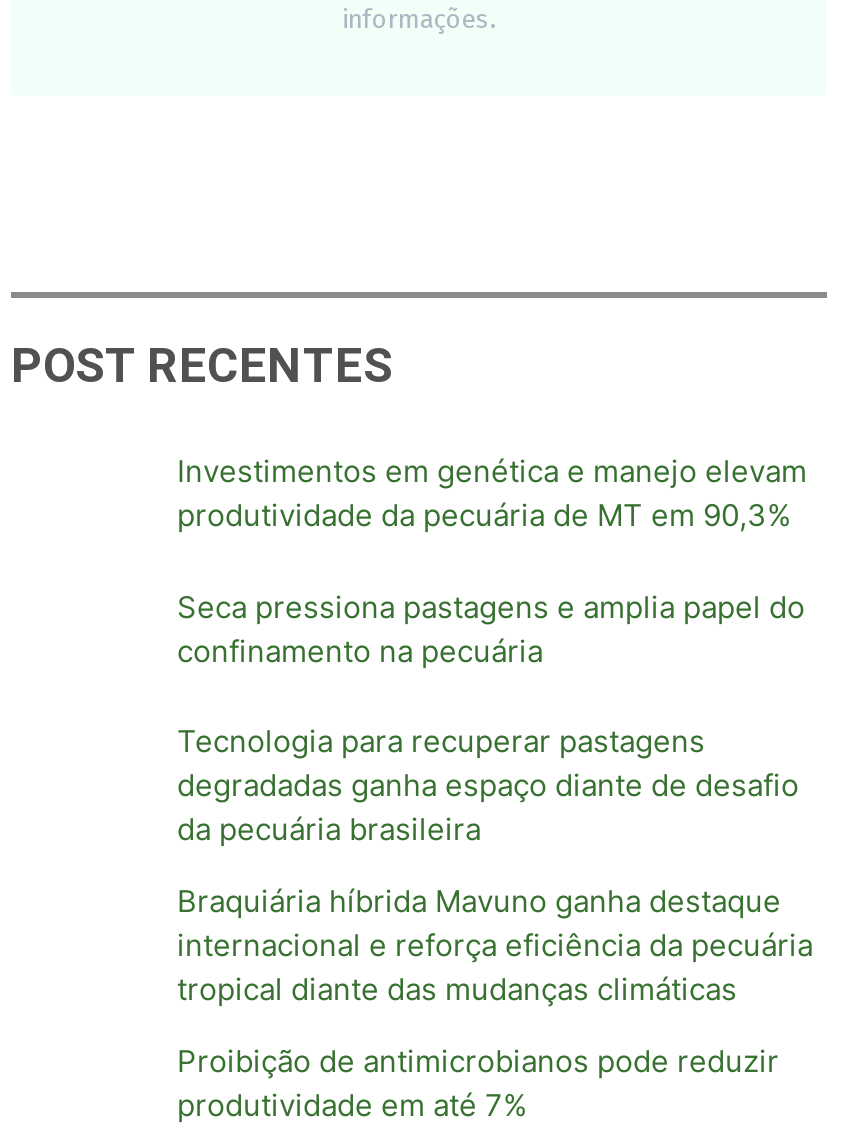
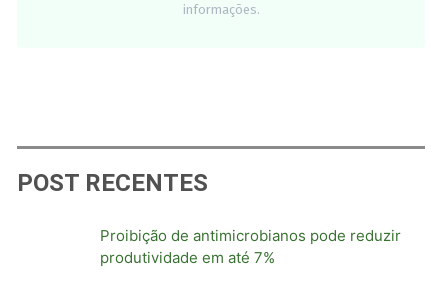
[177,452,813,1008] Investimentos em genética e manejo elevam | produtividade da pecuária de MT em 90,3% | Seca pressiona pastagens e amplia papel do | confinamento na pecuária | Tecnologia para recuperar pastagens | degradadas ganha espaço diante de desafio | da pecuária brasileira | Braquiária híbrida Mavuno ganha destaque | internacional e reforça eficiência da pecuária | tropical diante das mudanças climáticas -> none

